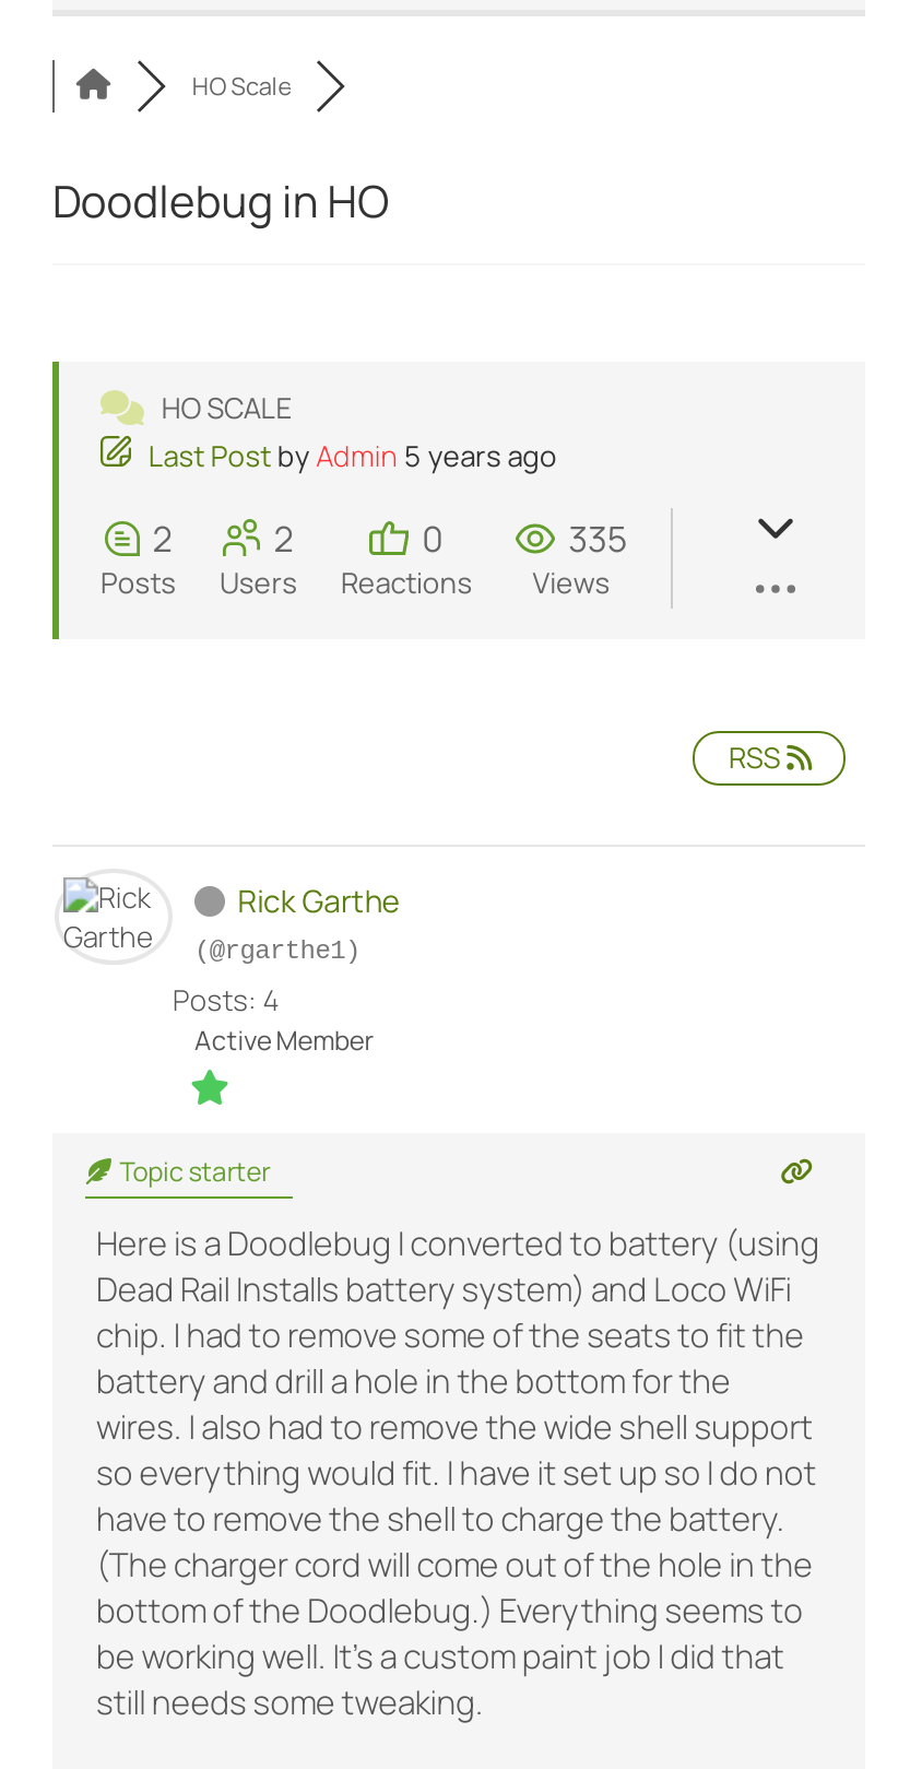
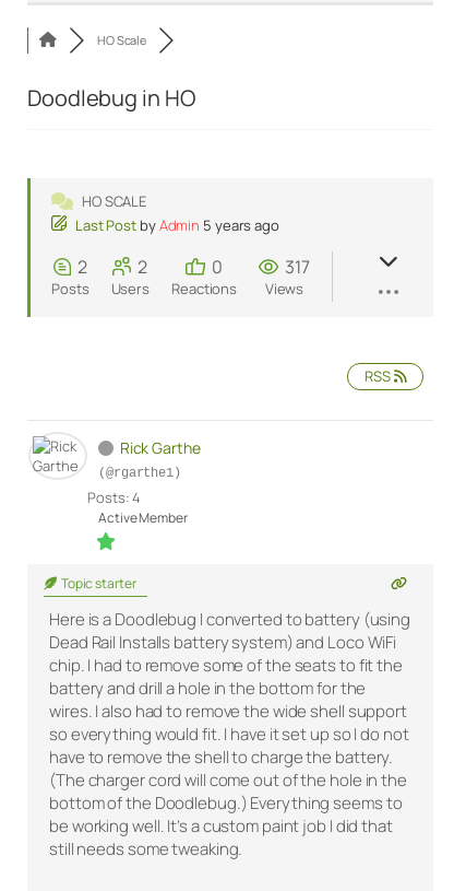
[568,514,627,562] 335 -> [285,255,310,279] 317

